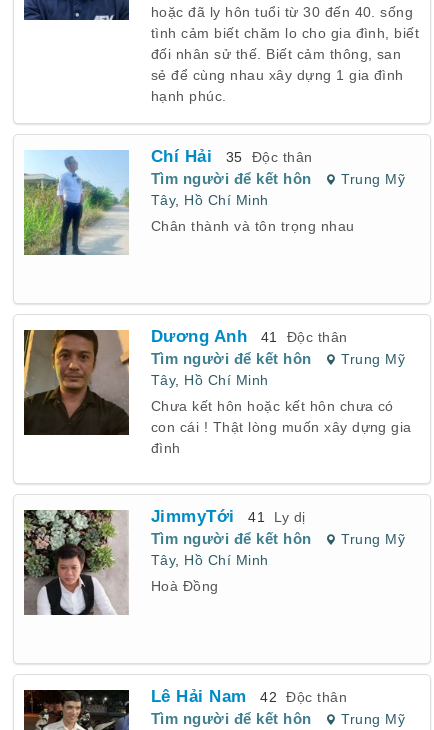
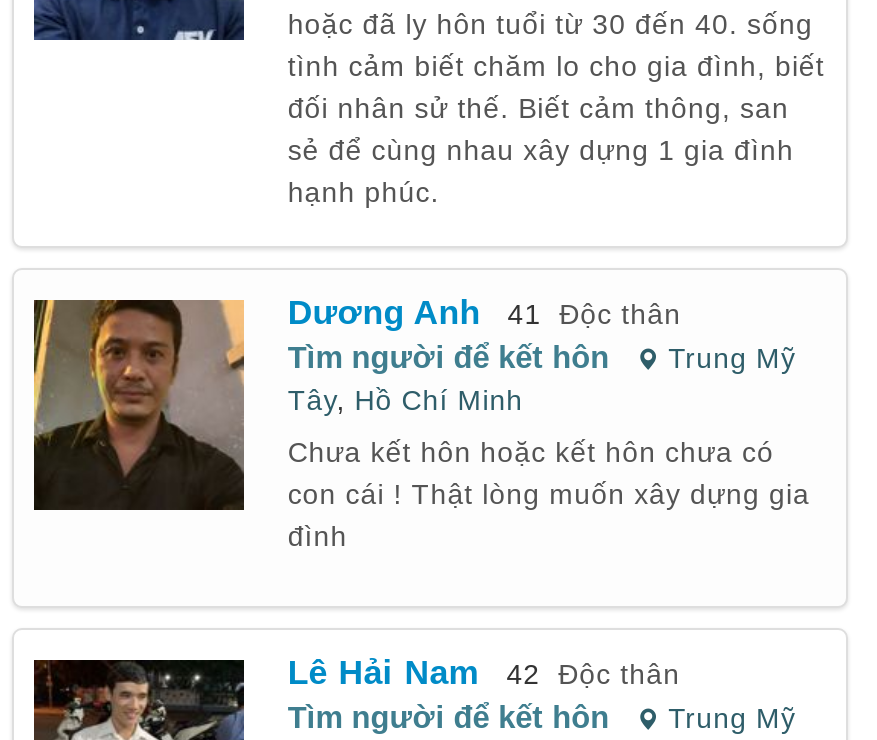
[23,147,405,256] [image] | Chí Hải 35 Độc thân | Tìm người để kết hôn | Trung Mỹ | Tây, Hồ Chí Minh | Chân thành và tôn trọng nhau -> none
[23,507,405,616] [image] | JimmyTới 41 Ly dị | Tìm người để kết hôn | Trung Mỹ | Tây, Hồ Chí Minh | Hoà Đồng -> none

